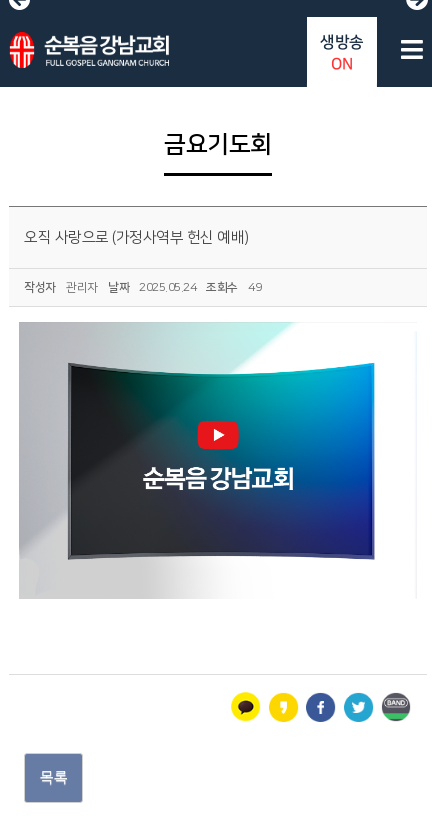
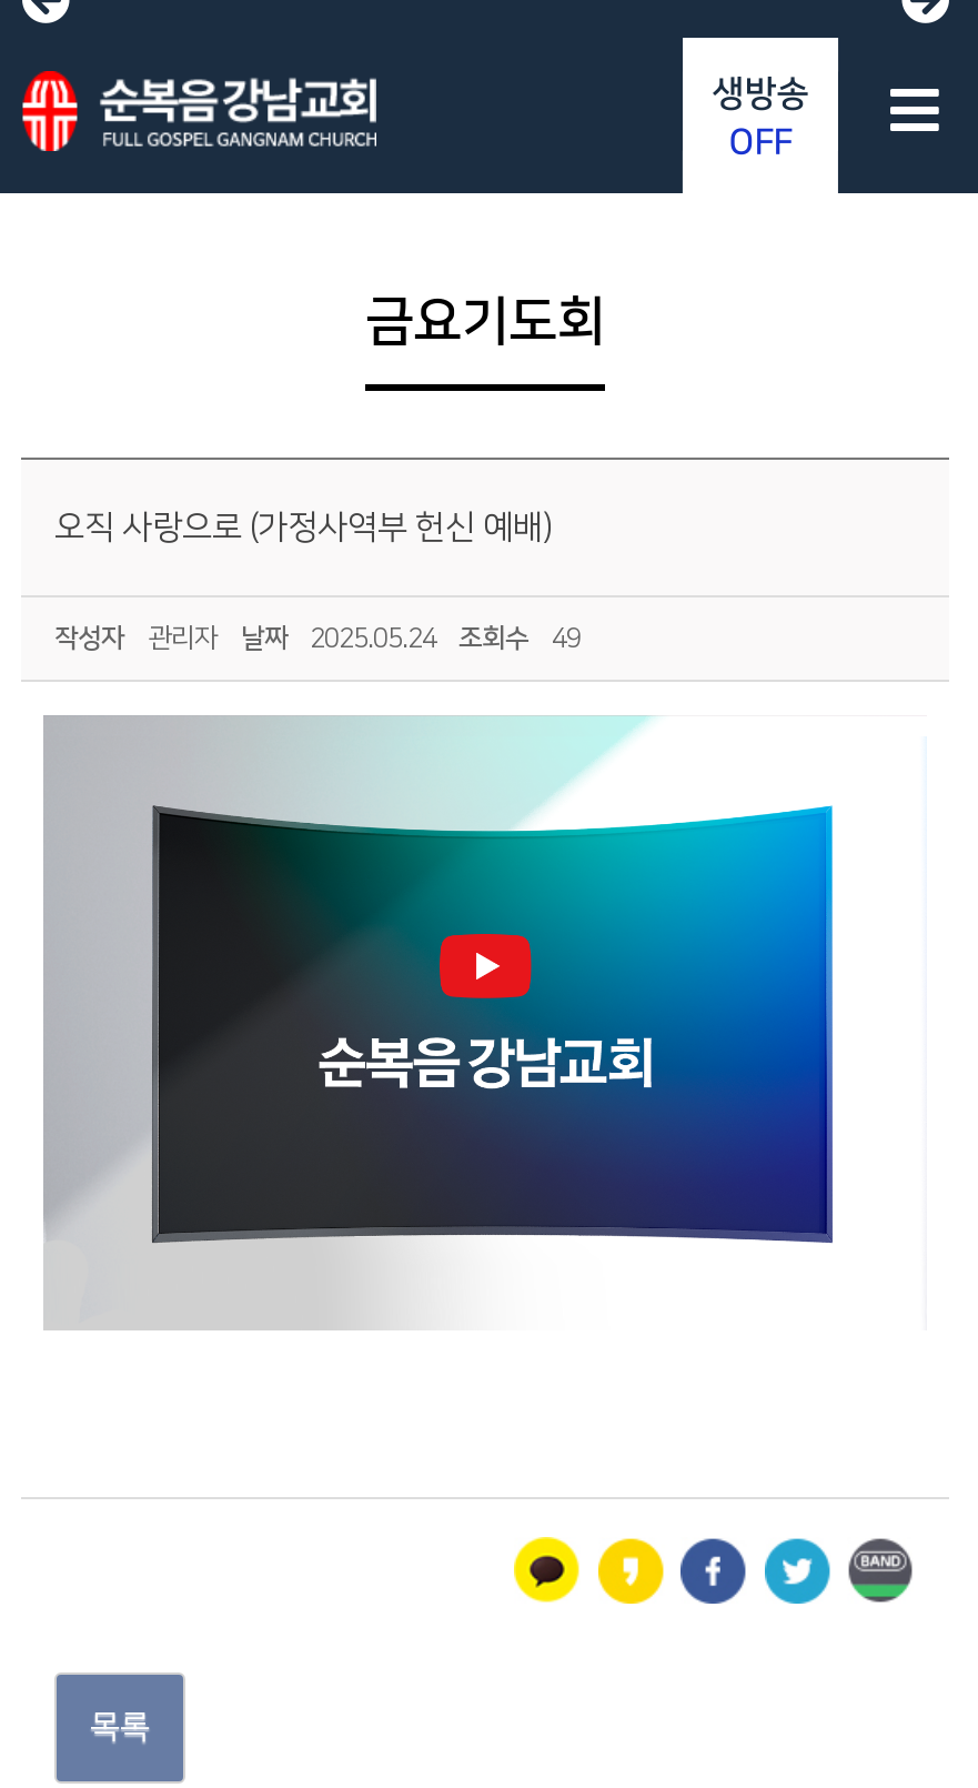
[331,55,353,73] ON -> [729,122,792,162] OFF

